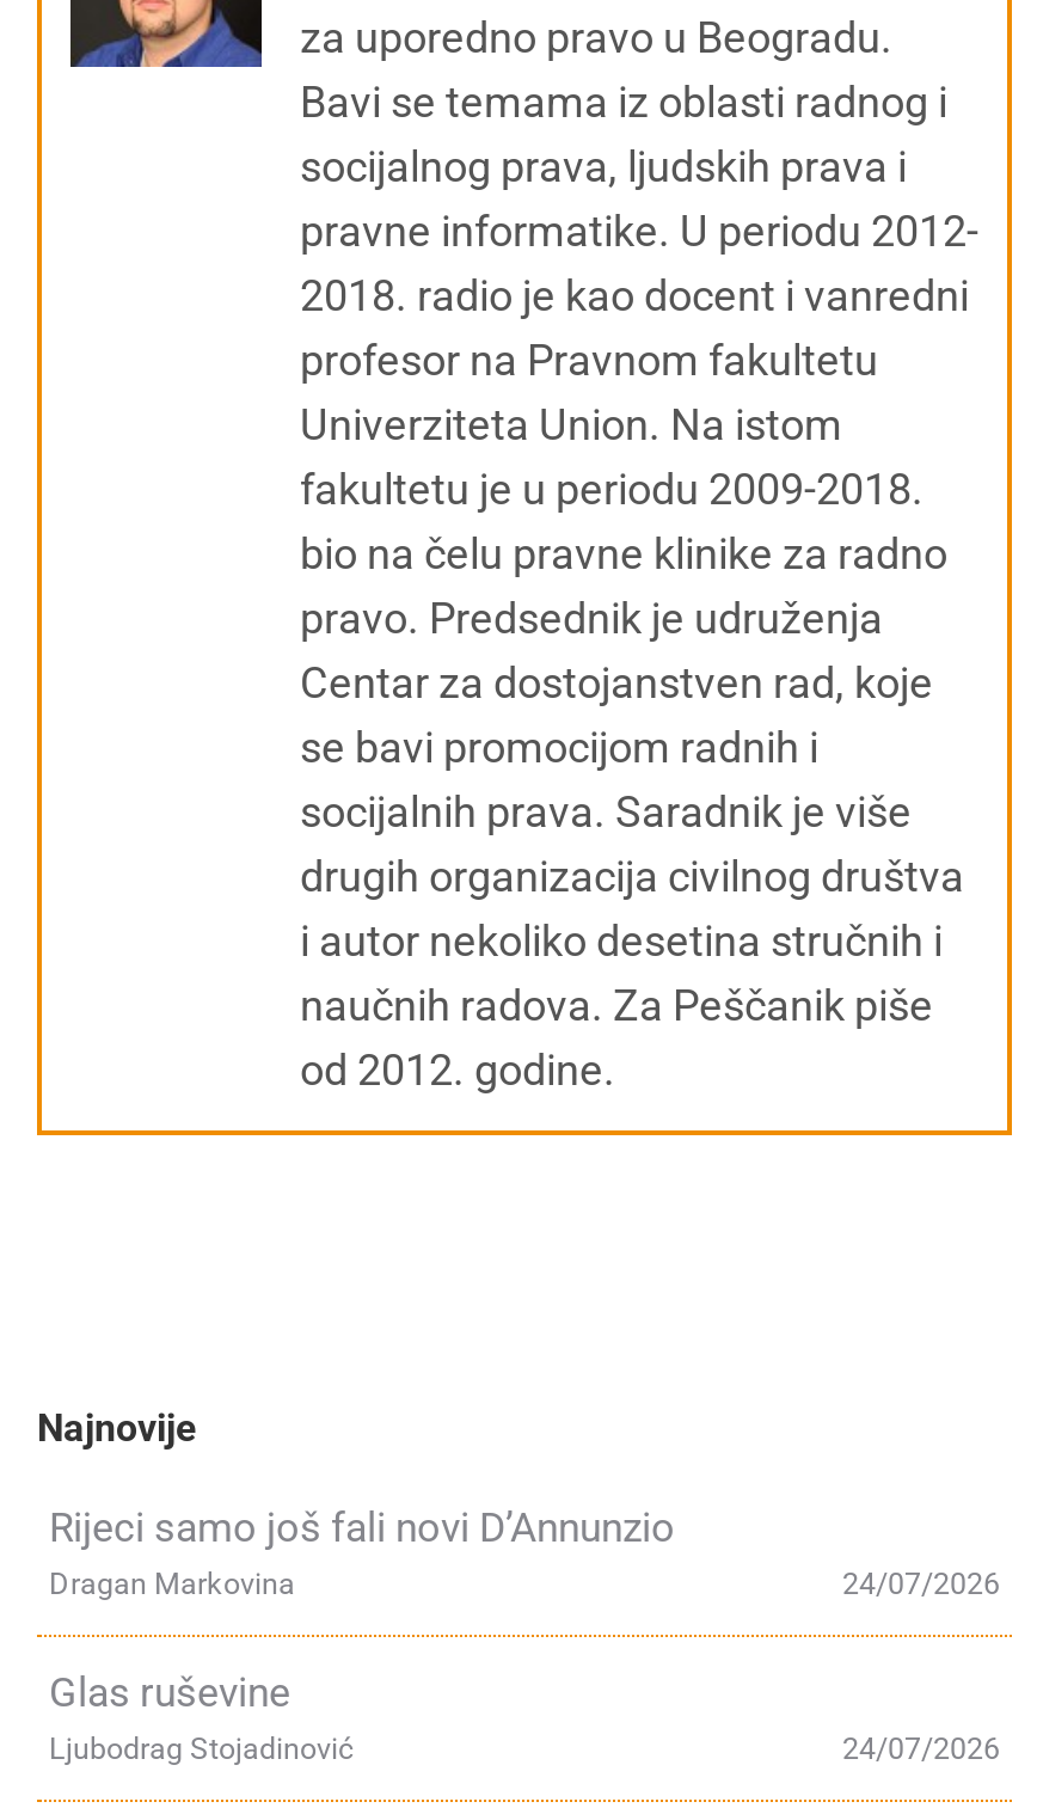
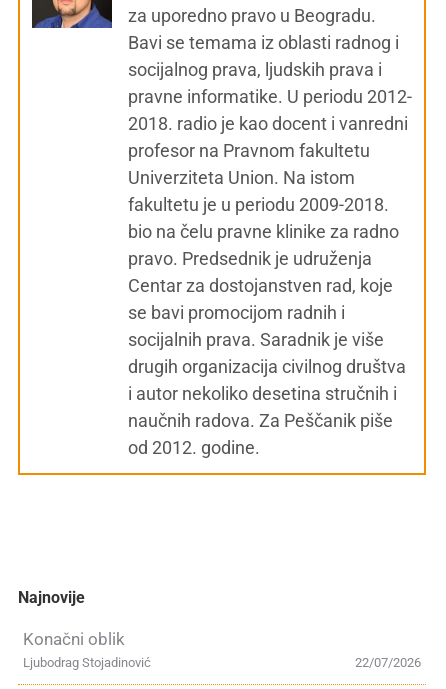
[49,1504,1000,1766] Rijeci samo još fali novi D’Annunzio | 24/07/2026 | Dragan Markovina | Glas ruševine | 24/07/2026 -> [23,629,421,670] Konačni oblik | 22/07/2026

